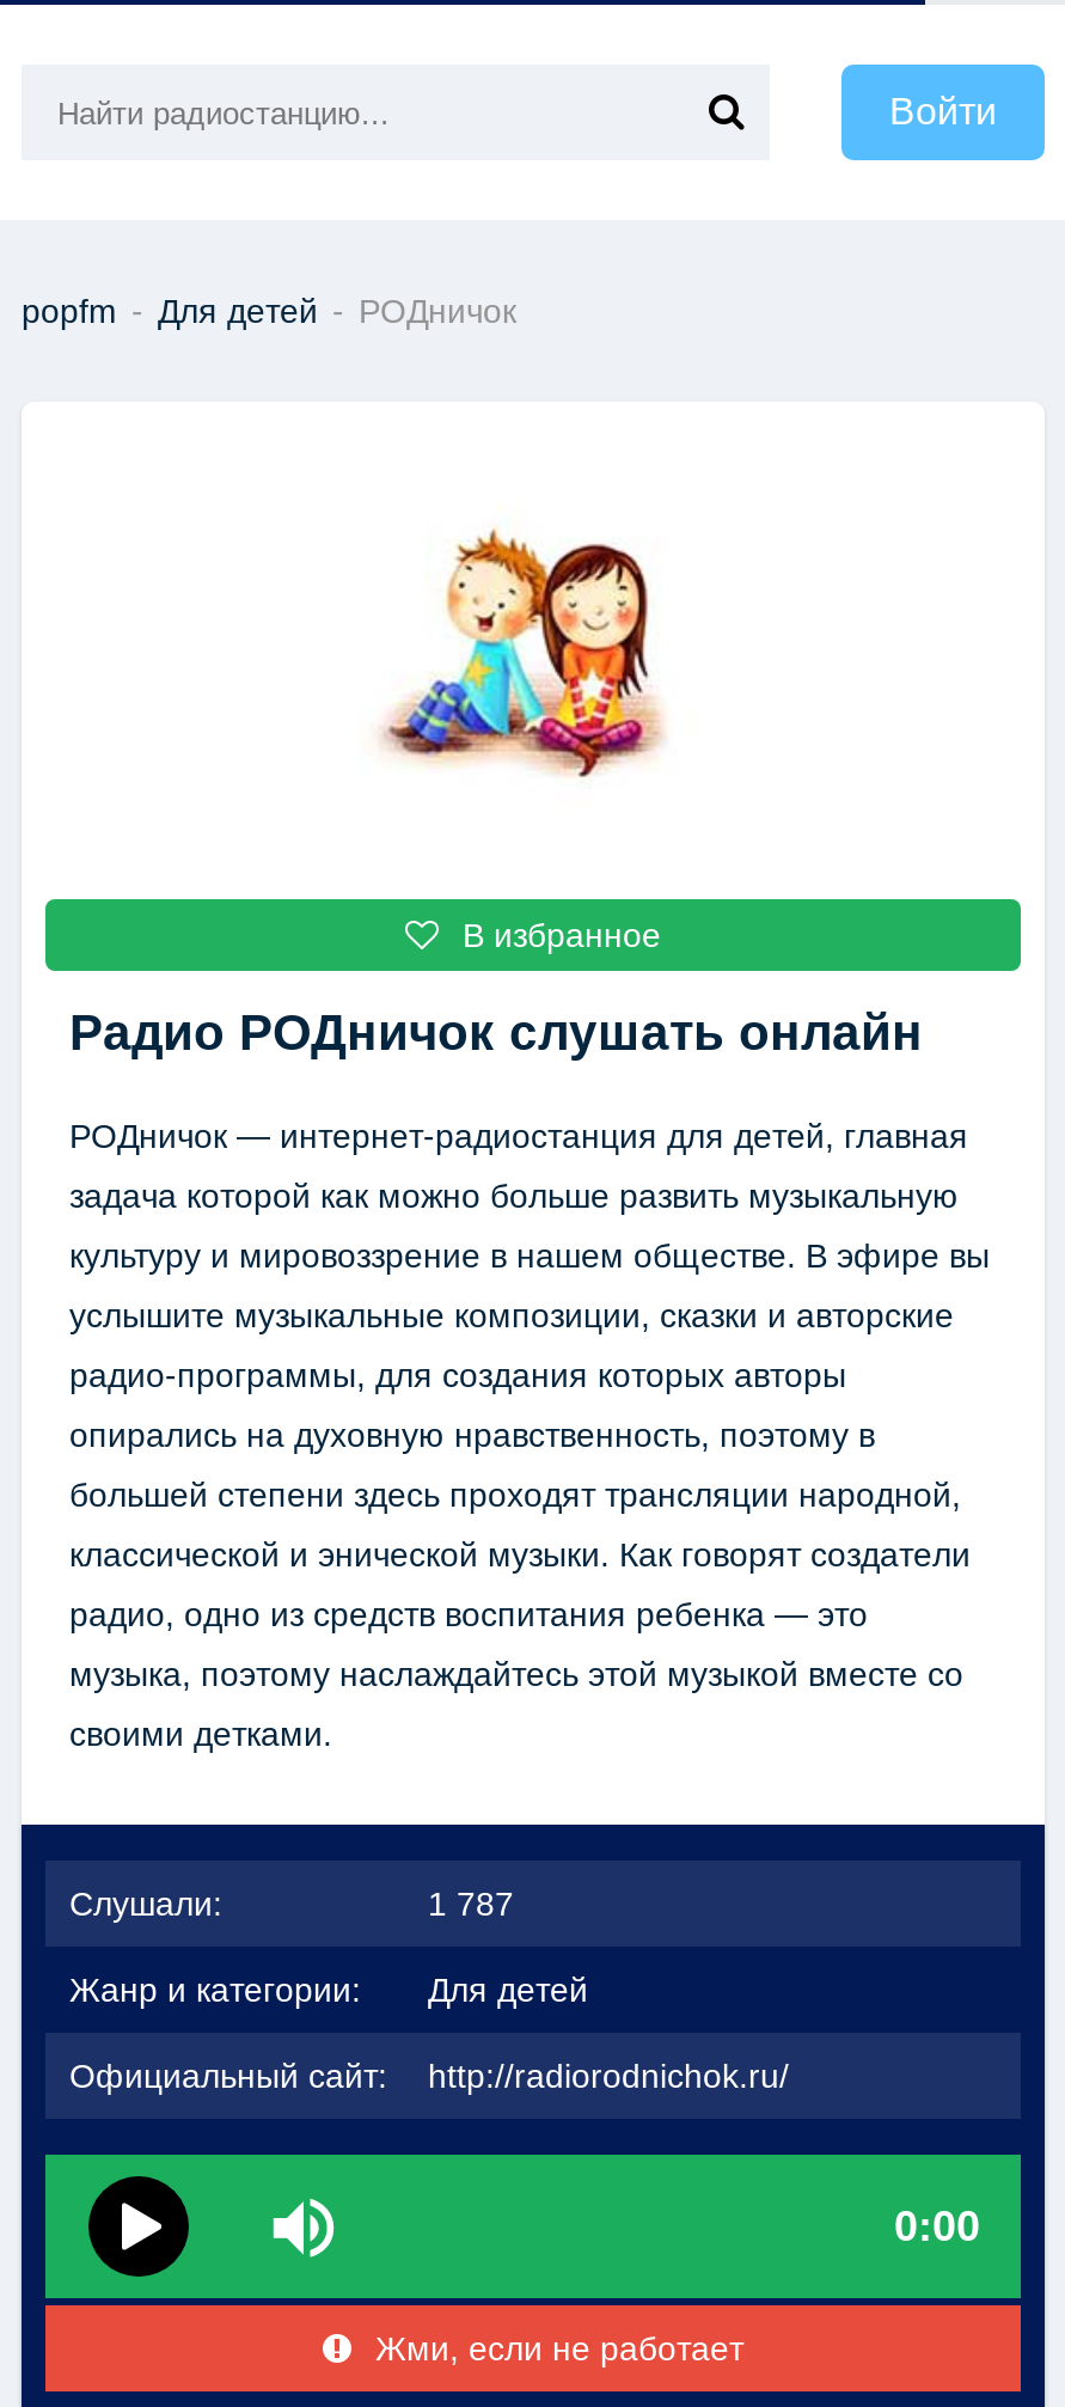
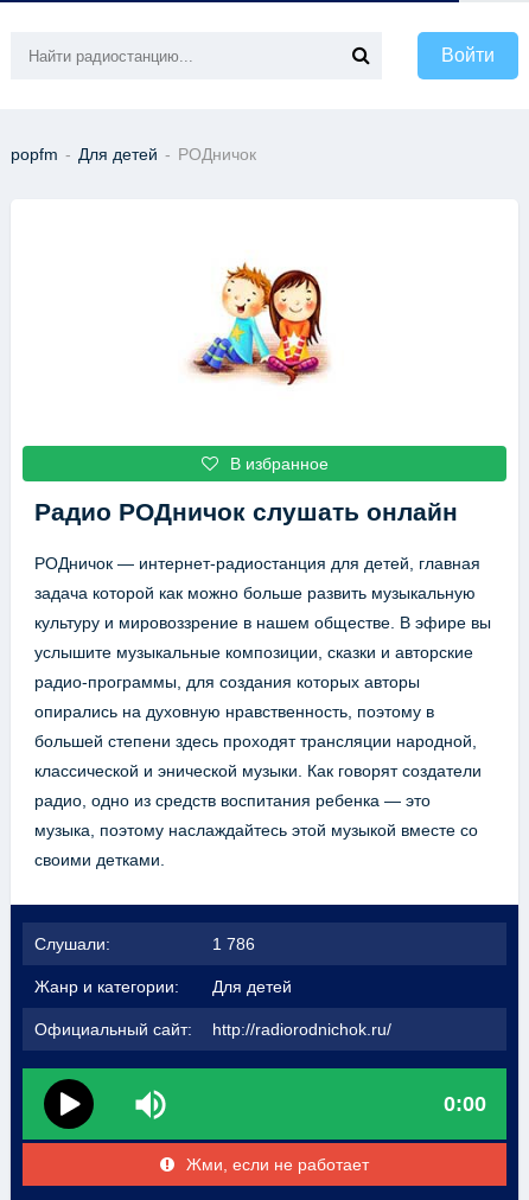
[428,1884,514,1923] 1 787 -> [212,934,255,953] 1 786

